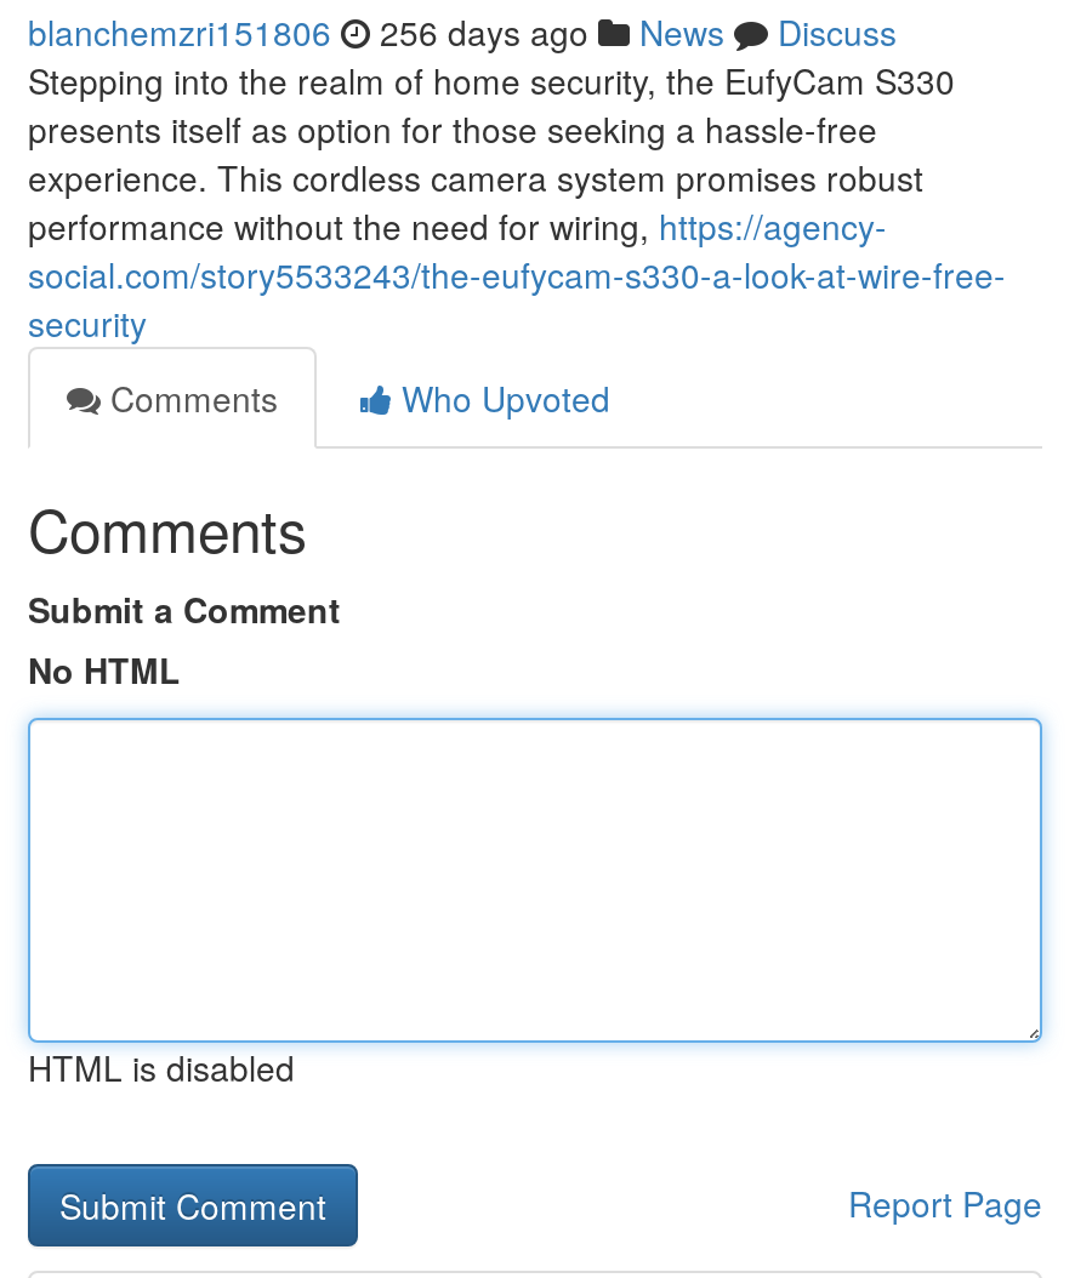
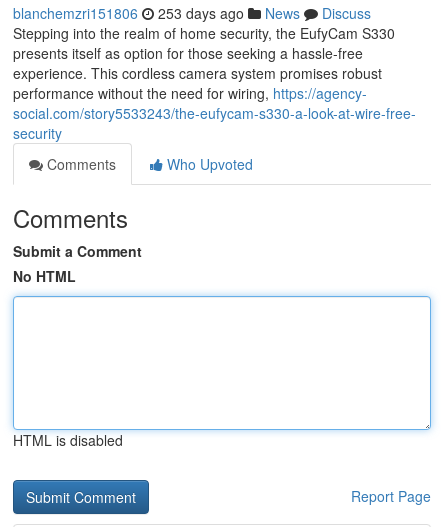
[28,7,897,56] blanchemzri151806 256 days ago News Discuss -> [13,3,371,23] blanchemzri151806 253 days ago News Discuss

